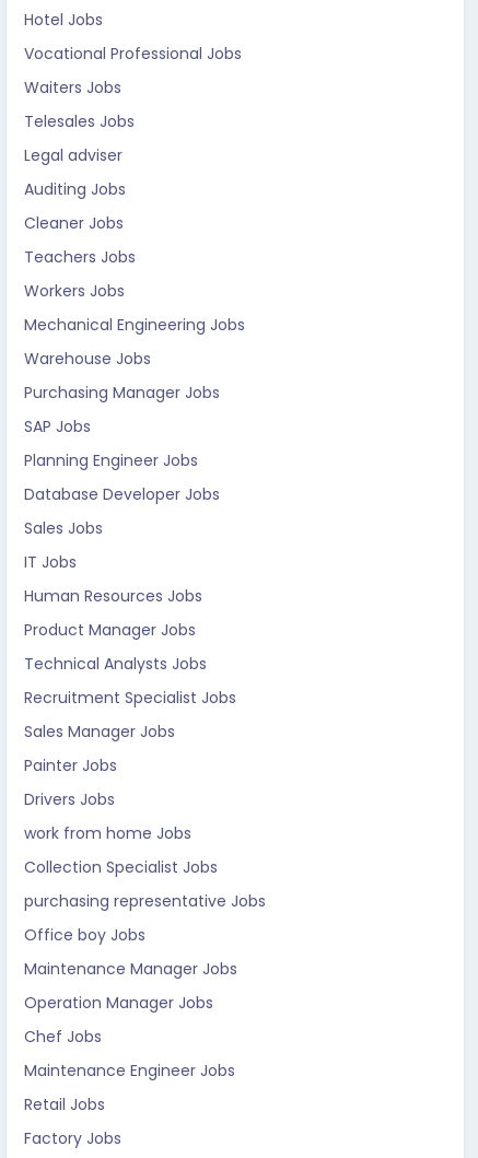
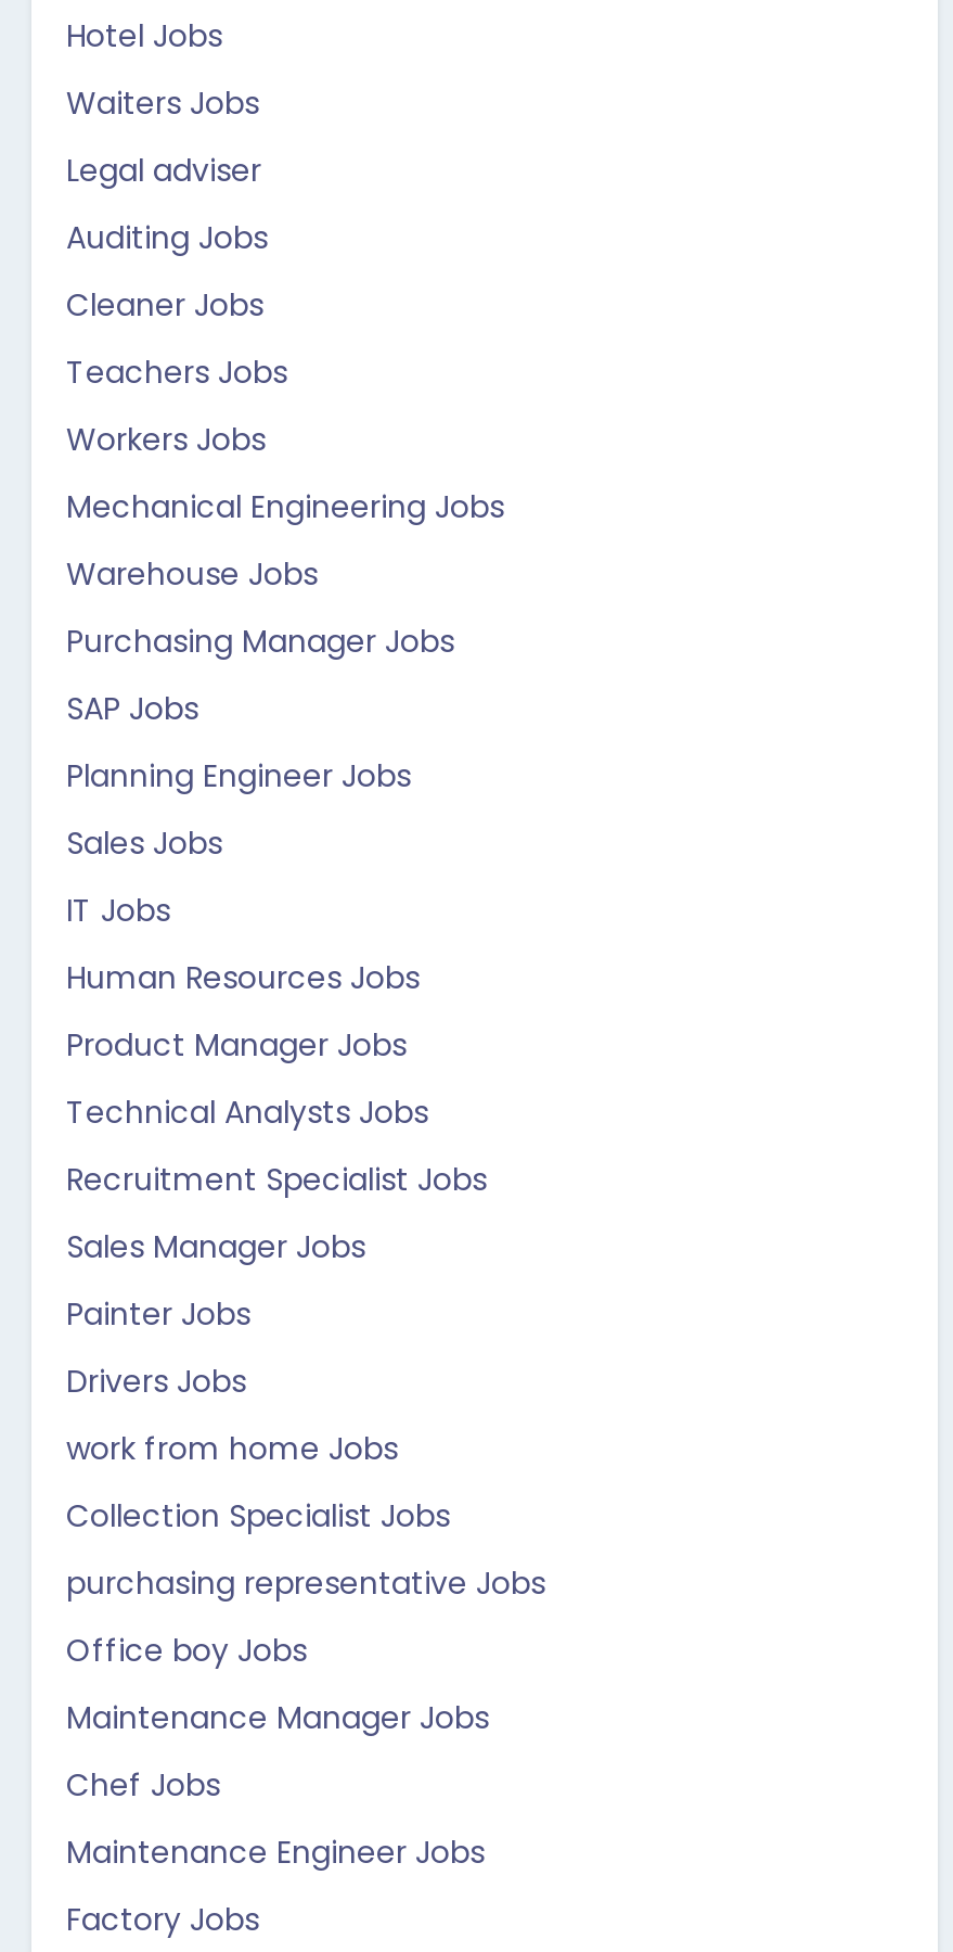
[24,43,242,65] Vocational Professional Jobs -> none
[24,110,135,132] Telesales Jobs -> none
[24,483,220,505] Database Developer Jobs -> none
[24,992,213,1014] Operation Manager Jobs -> none
[24,1093,105,1115] Retail Jobs -> none

